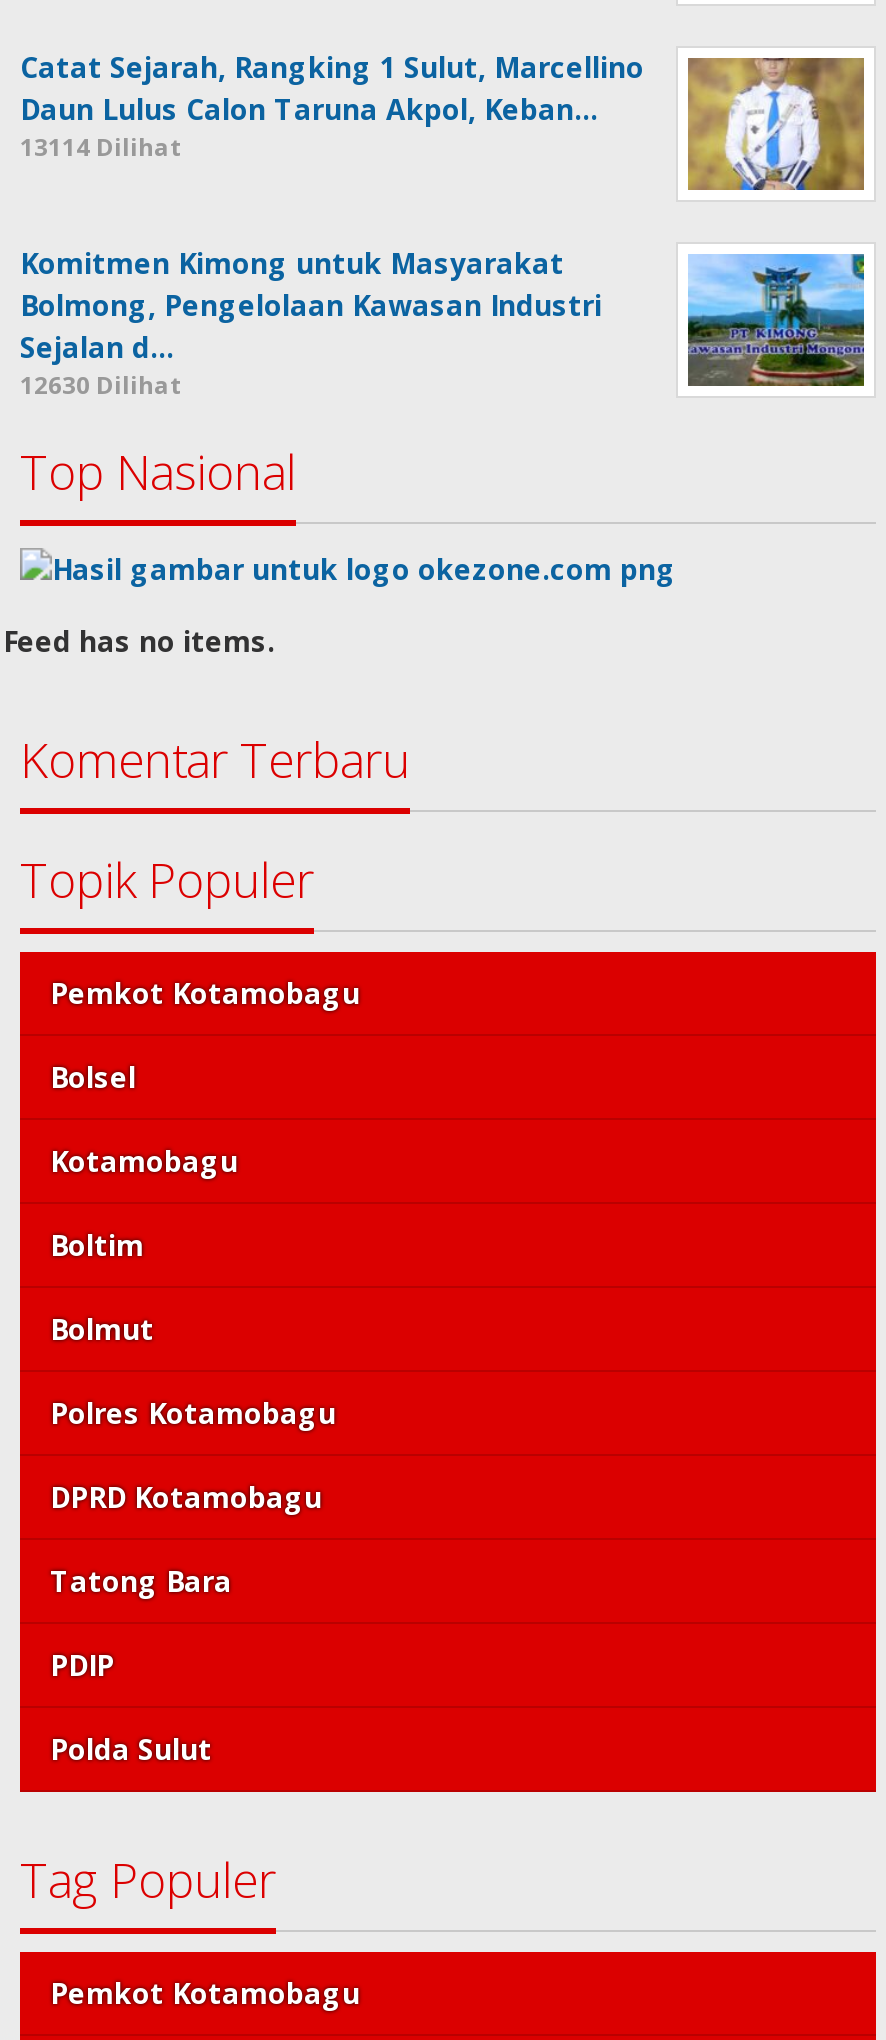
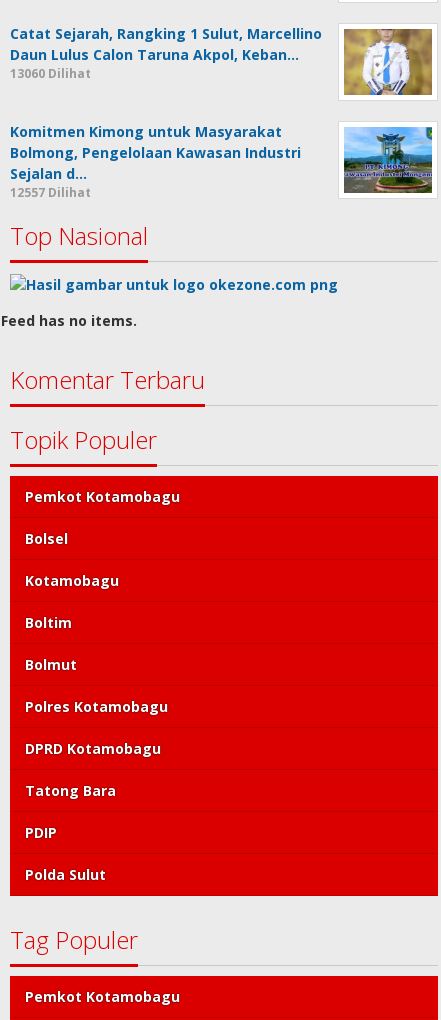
[20,130,182,164] 13114 Dilihat -> [10,65,91,82] 13060 Dilihat
[20,368,182,402] 12630 Dilihat -> [10,184,91,201] 12557 Dilihat

